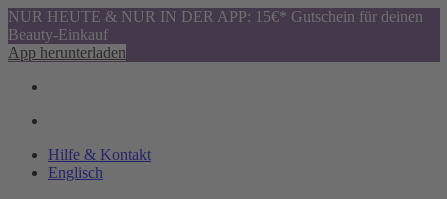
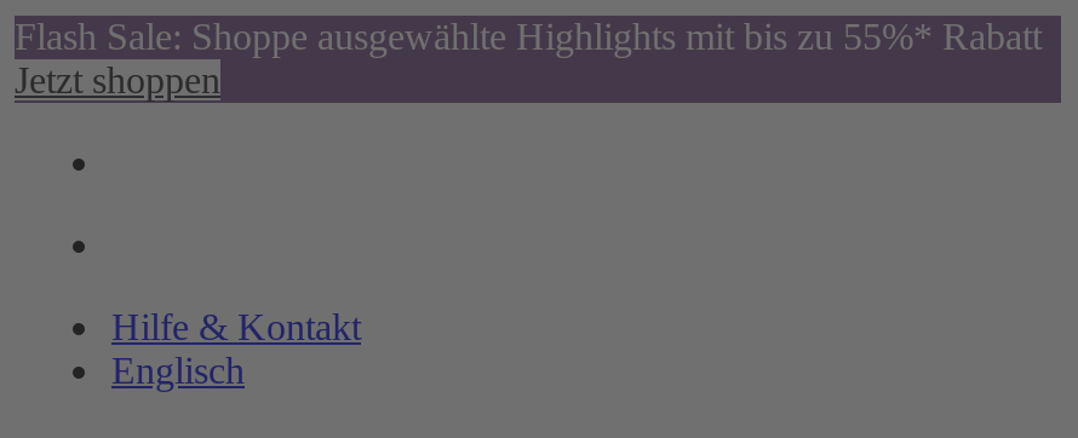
[8,8,423,61] NUR HEUTE & NUR IN DER APP: 15€* Gutschein für deinen | Beauty-Einkauf | App herunterladen -> [15,16,1042,100] Flash Sale: Shoppe ausgewählte Highlights mit bis zu 55%* Rabatt | Jetzt shoppen

